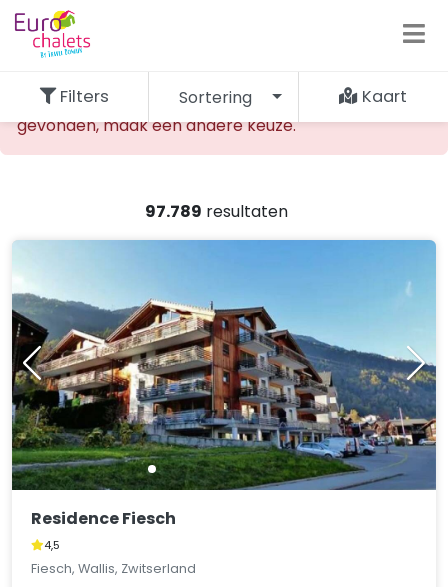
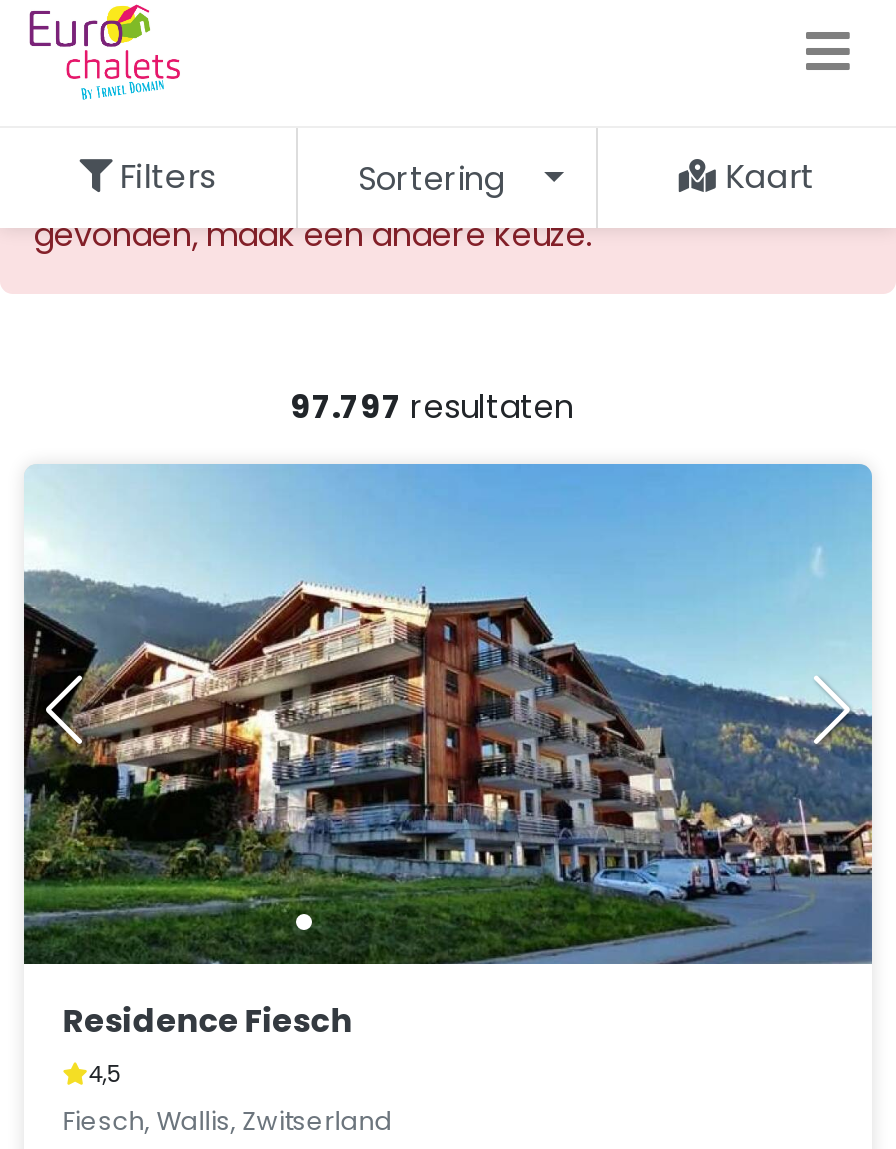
[144,200,287,223] 97.789 resultaten -> [290,384,574,430] 97.797 resultaten

